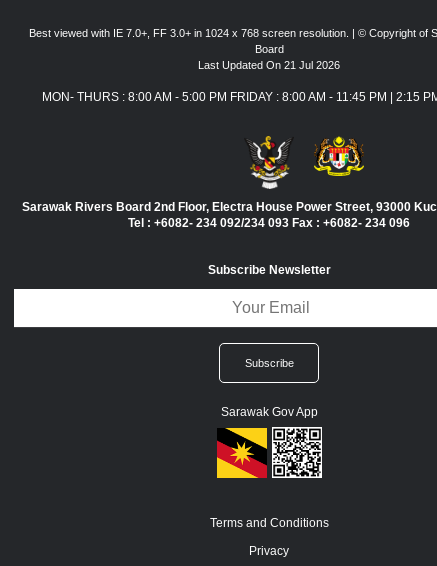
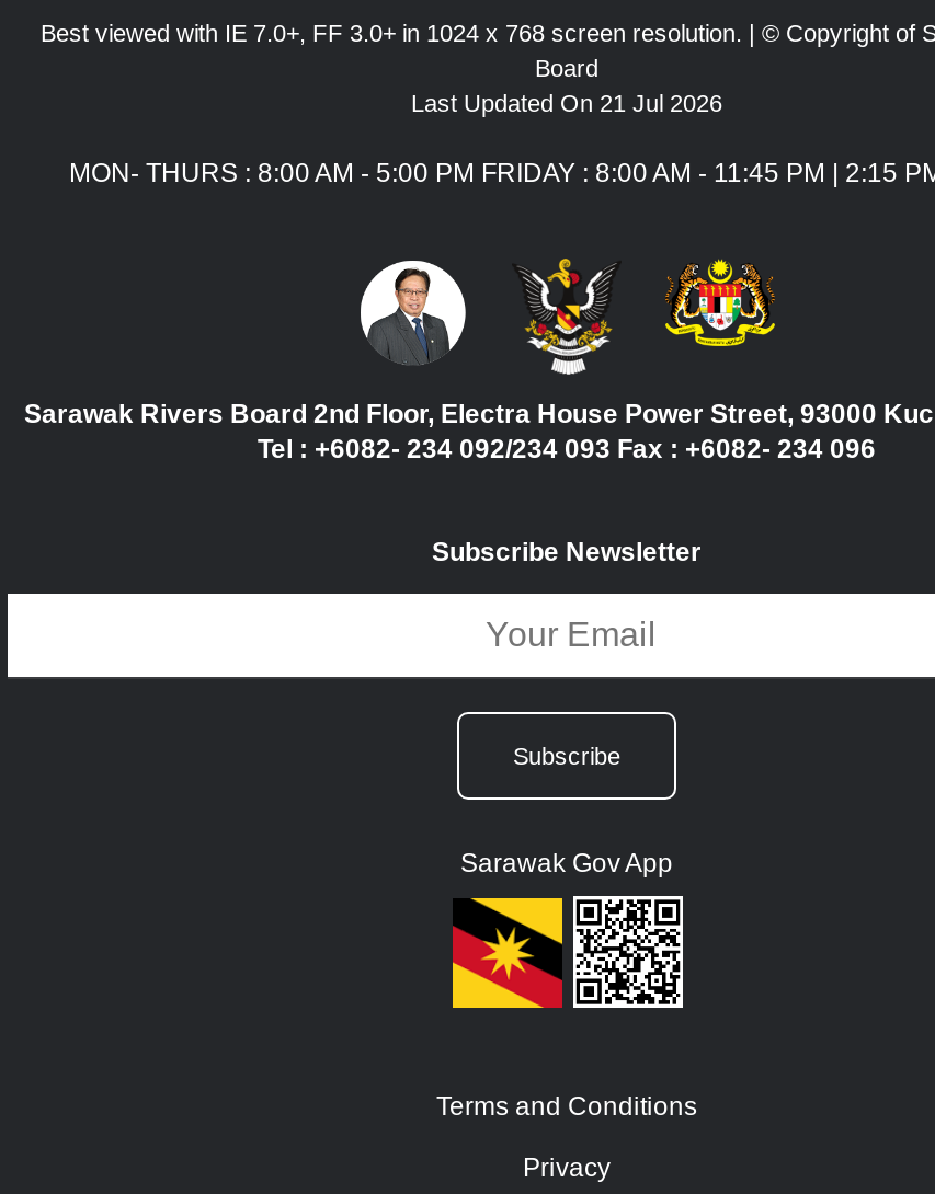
none -> [358,259,468,364] [image]

